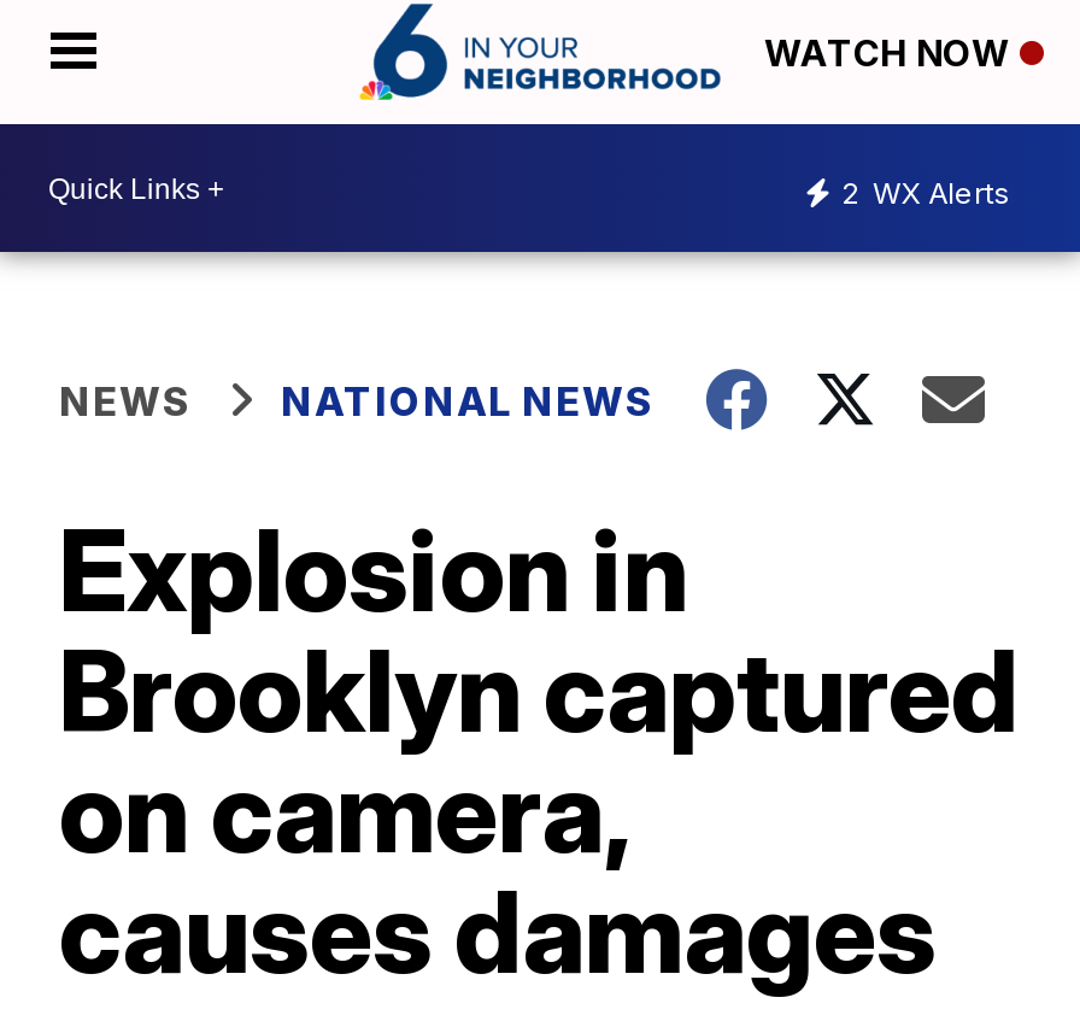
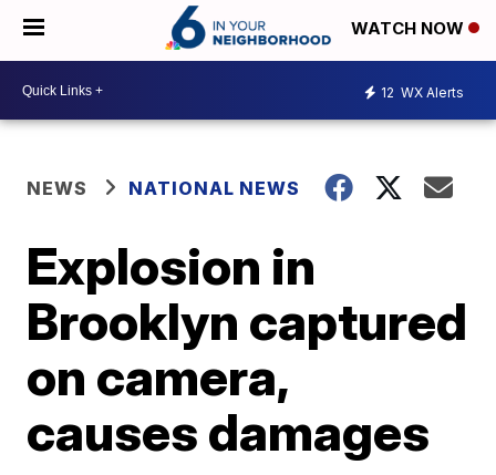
[841,174,1010,210] 2 WX Alerts -> [381,84,464,100] 12 WX Alerts

